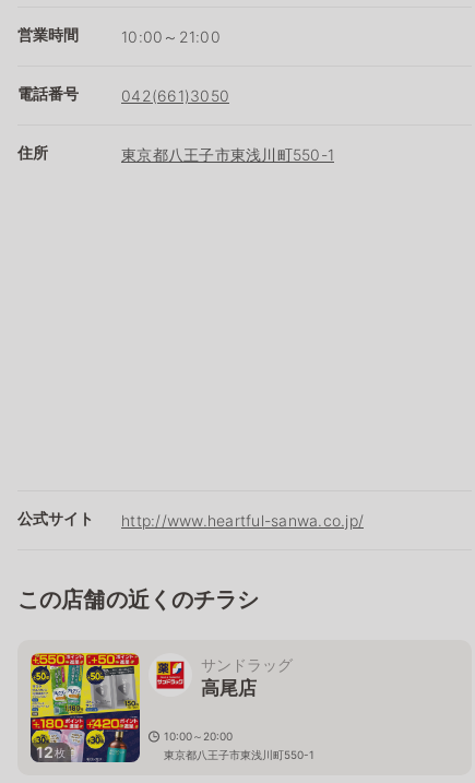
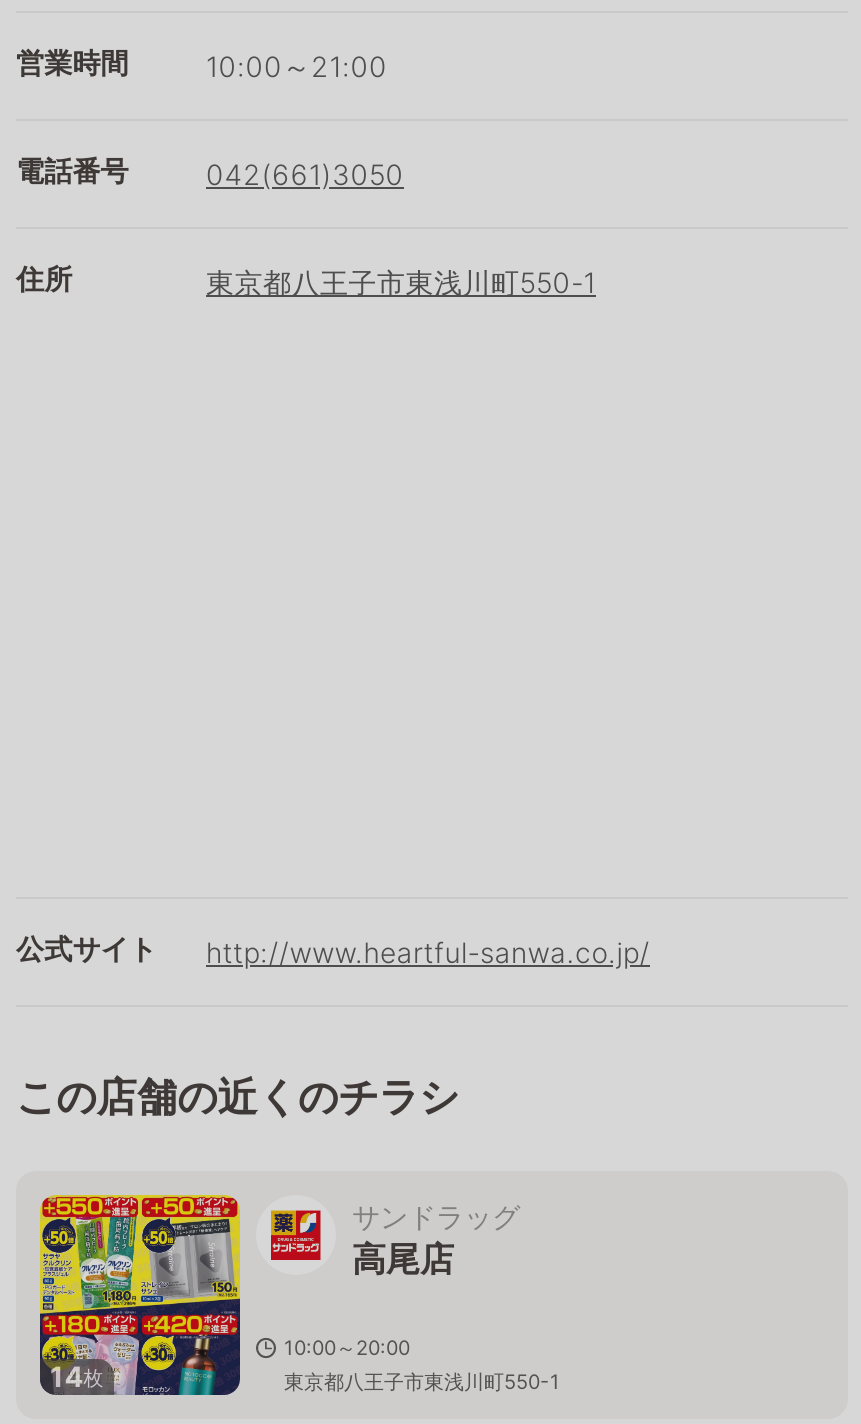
[36,742,66,761] 12枚 -> [50,1359,104,1393] 14枚

